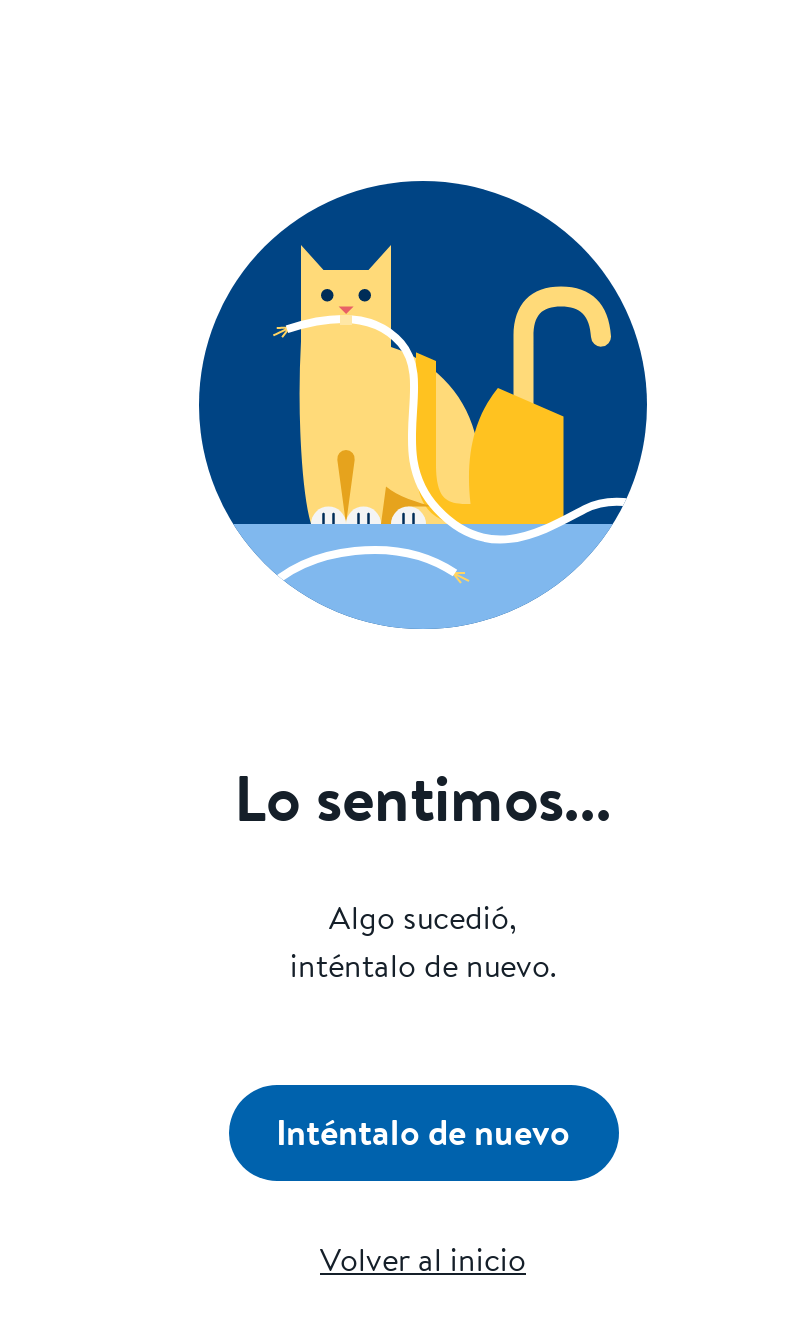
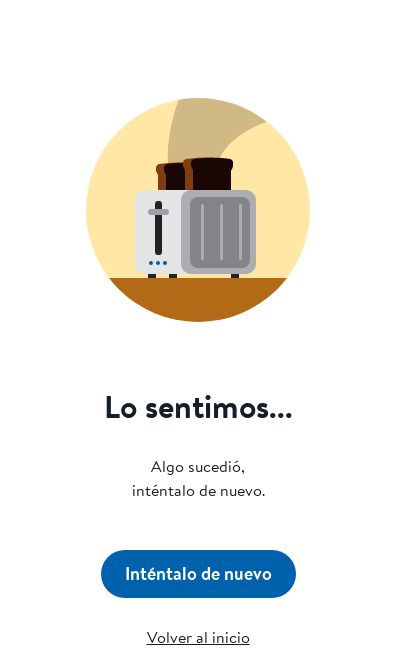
[197,179,649,631] [image] -> [86,98,310,323] [image]

